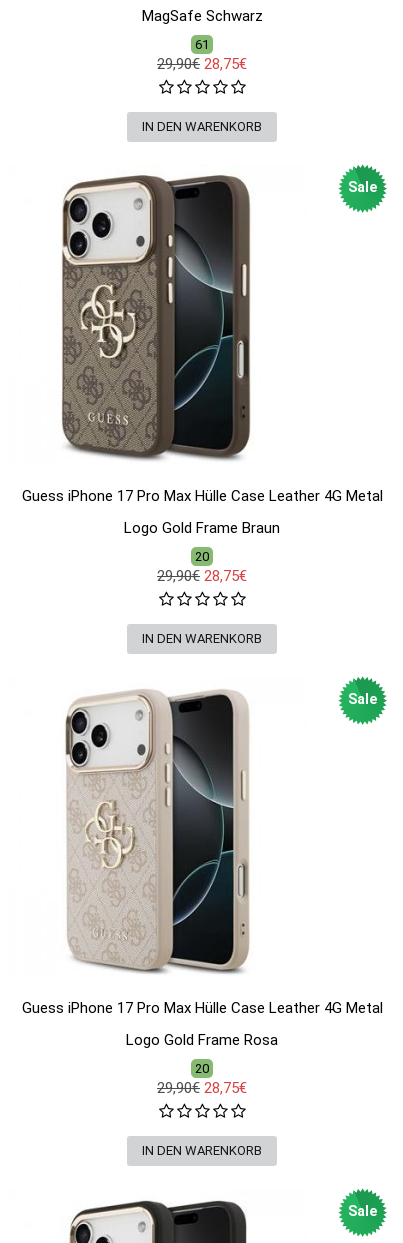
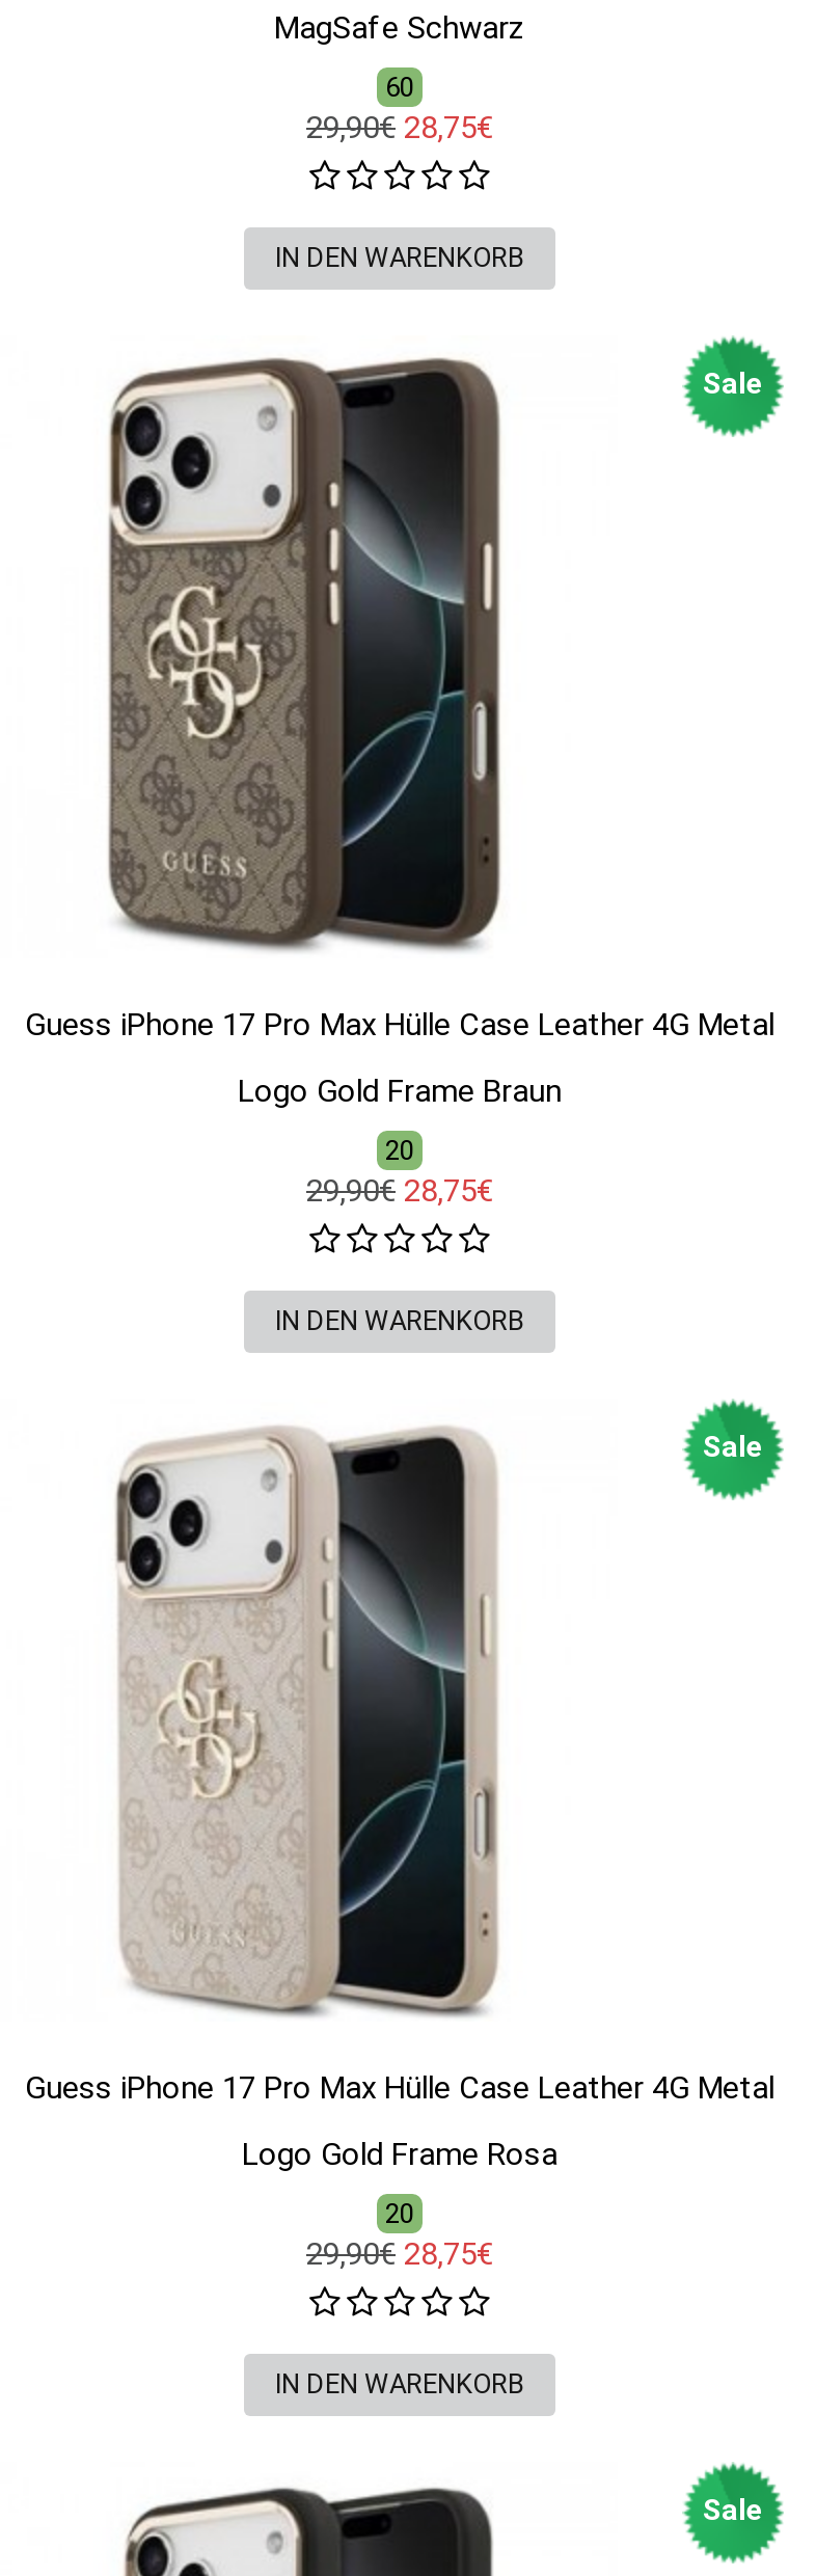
[195,37,209,52] 61 -> [385,72,414,103] 60

